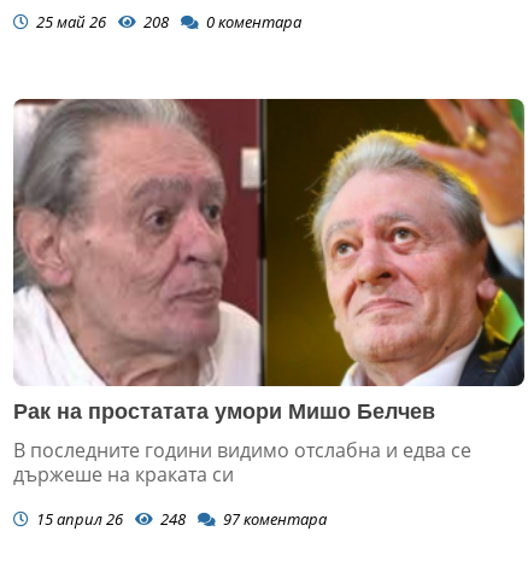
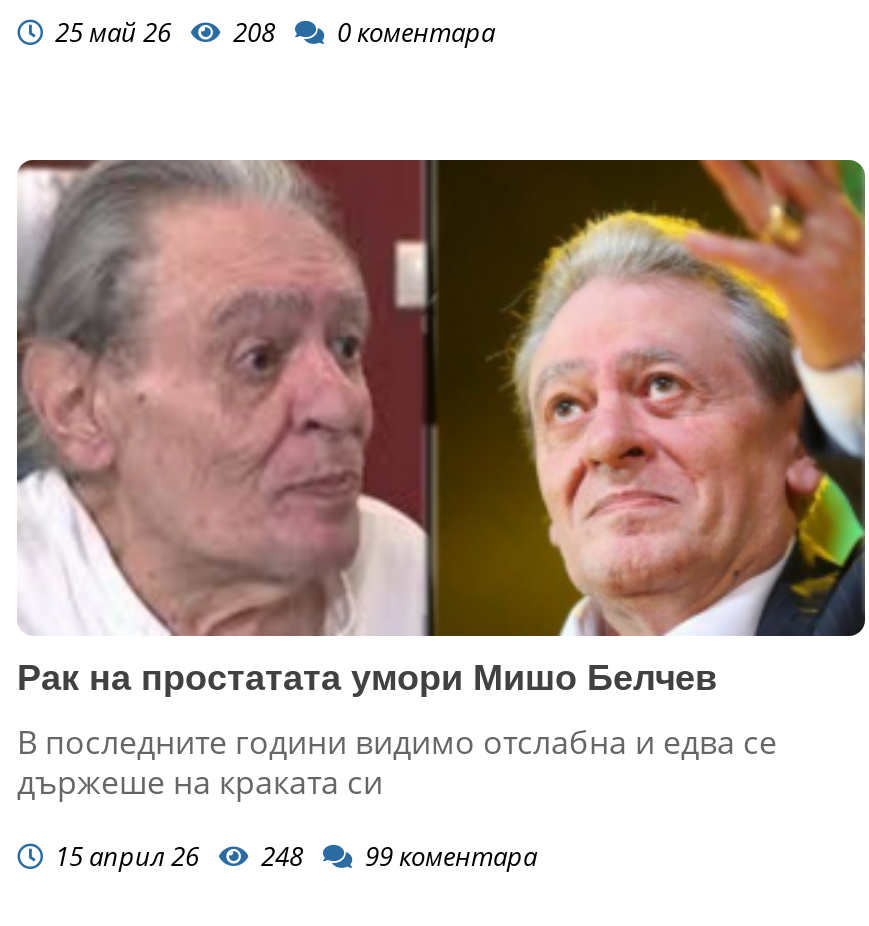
[33,508,327,530] 15 април 26 248 97 коментара -> [49,838,537,874] 15 април 26 248 99 коментара

